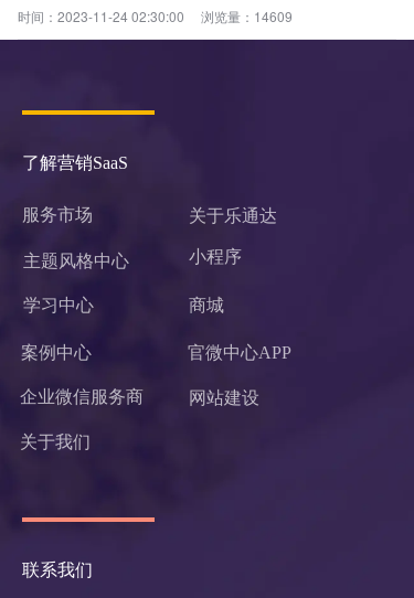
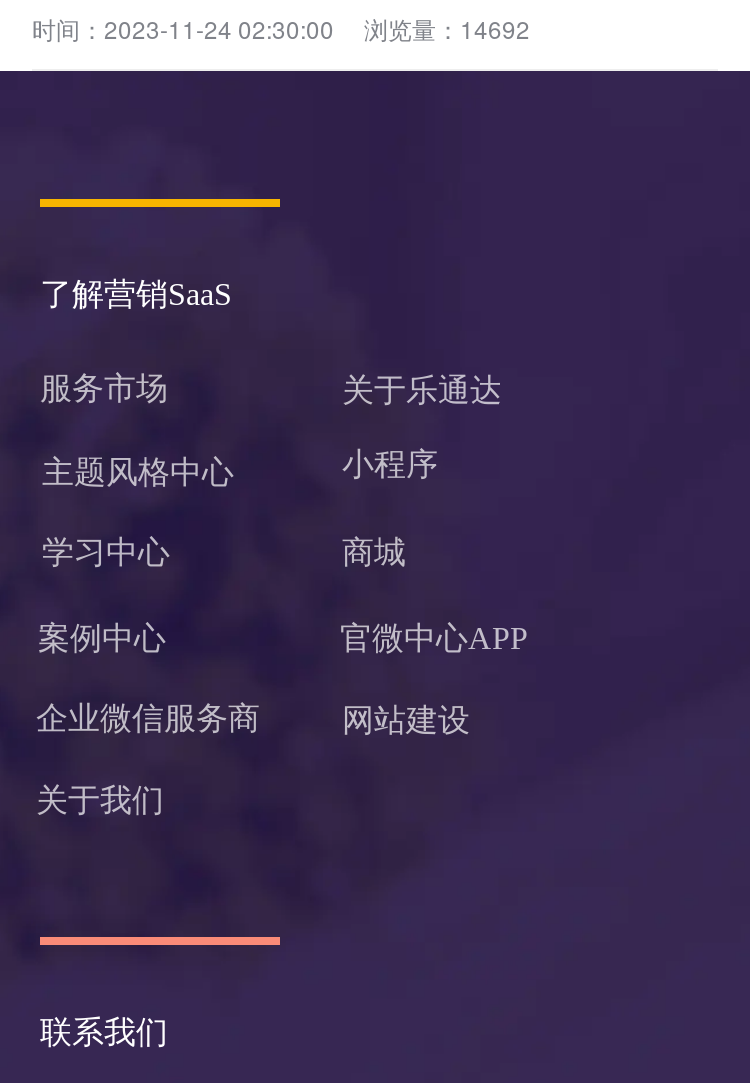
[18,7,293,25] 时间：2023-11-24 02:30:00 浏览量：14609 -> [32,11,530,45] 时间：2023-11-24 02:30:00 浏览量：14692

